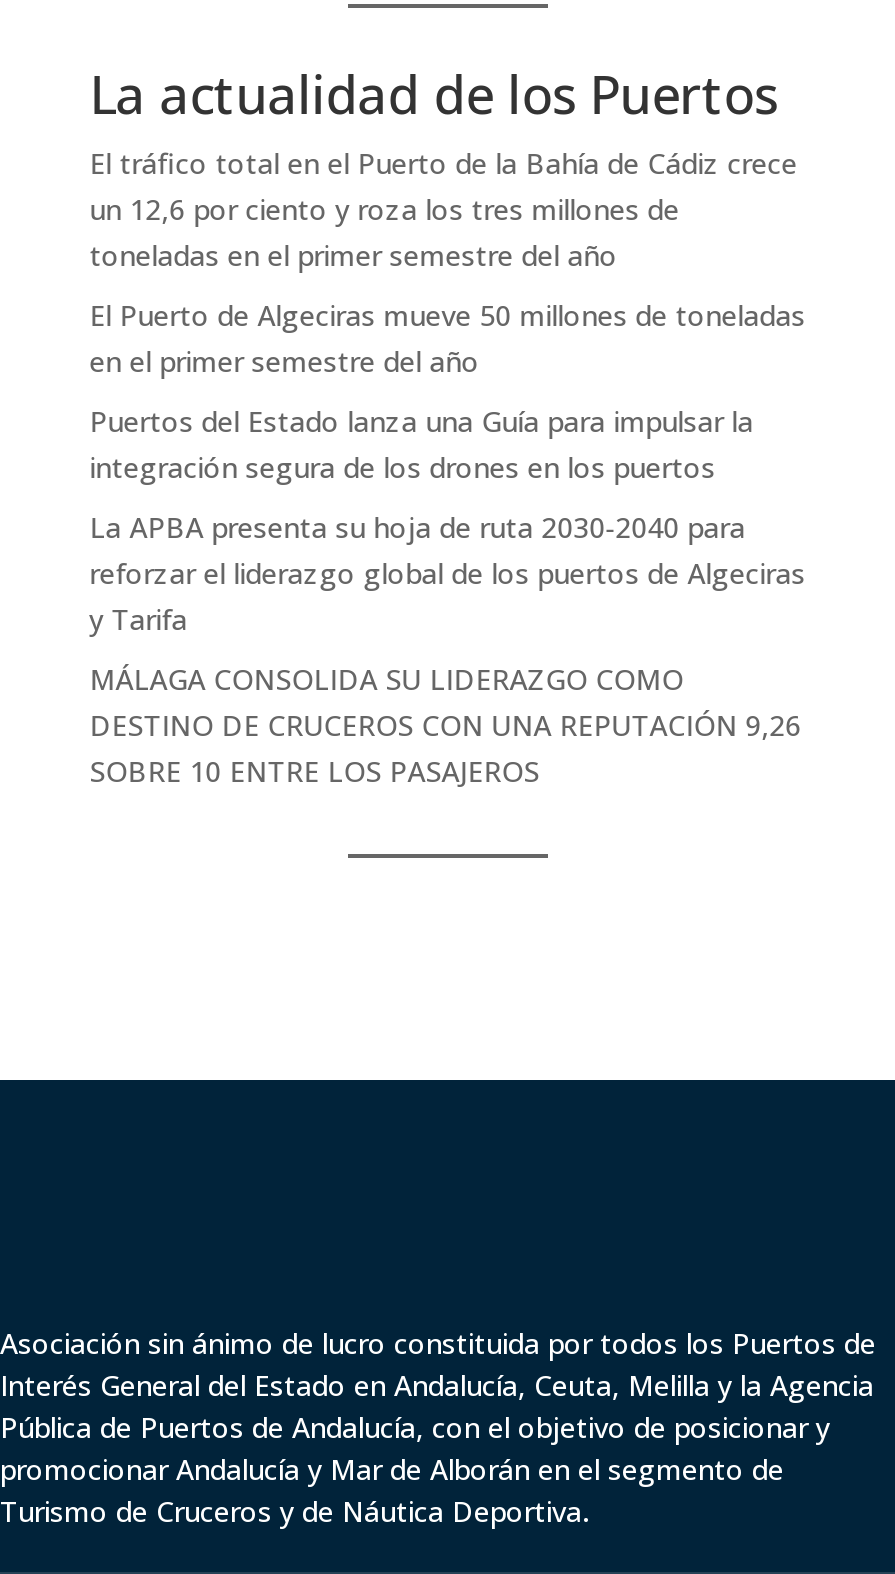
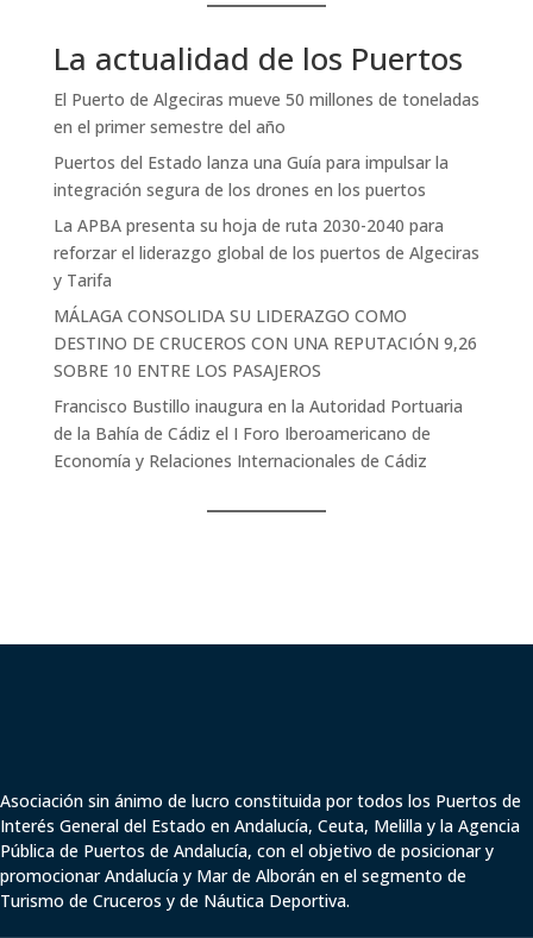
[90,144,798,274] El tráfico total en el Puerto de la Bahía de Cádiz crece | un 12,6 por ciento y roza los tres millones de | toneladas en el primer semestre del año -> none
moved [90,296,806,790] -> [53,88,479,382]: El Puerto de Algeciras mueve 50 millones de toneladas | en el primer semestre del año | Puertos del Estado lanza una Guía para impulsar la | ... | DESTINO DE CRUCEROS CON UNA REPUTACIÓN 9,26 | SOBRE 10 ENTRE LOS PASAJEROS
none -> [53,395,463,472] Francisco Bustillo inaugura en la Autoridad Portuaria | de la Bahía de Cádiz el I Foro Iberoamericano de | Economía y Relaciones Internacionales de Cádiz

